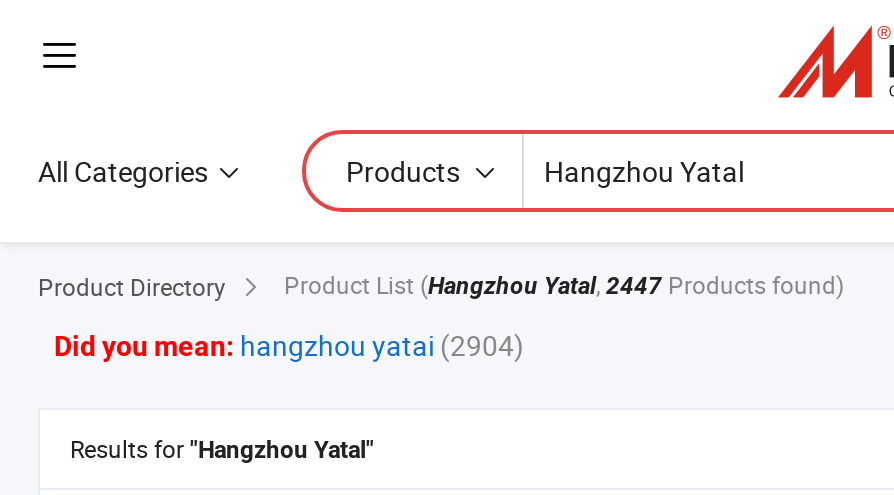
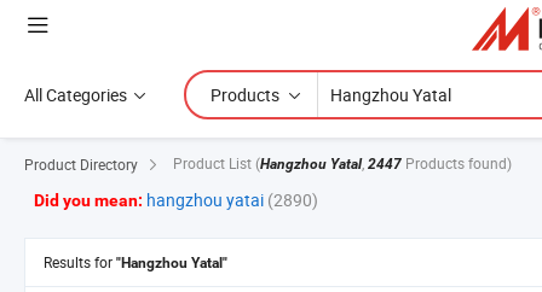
[48,327,524,365] Did you mean: hangzhou yatai (2904) -> [30,189,318,212] Did you mean: hangzhou yatai (2890)

